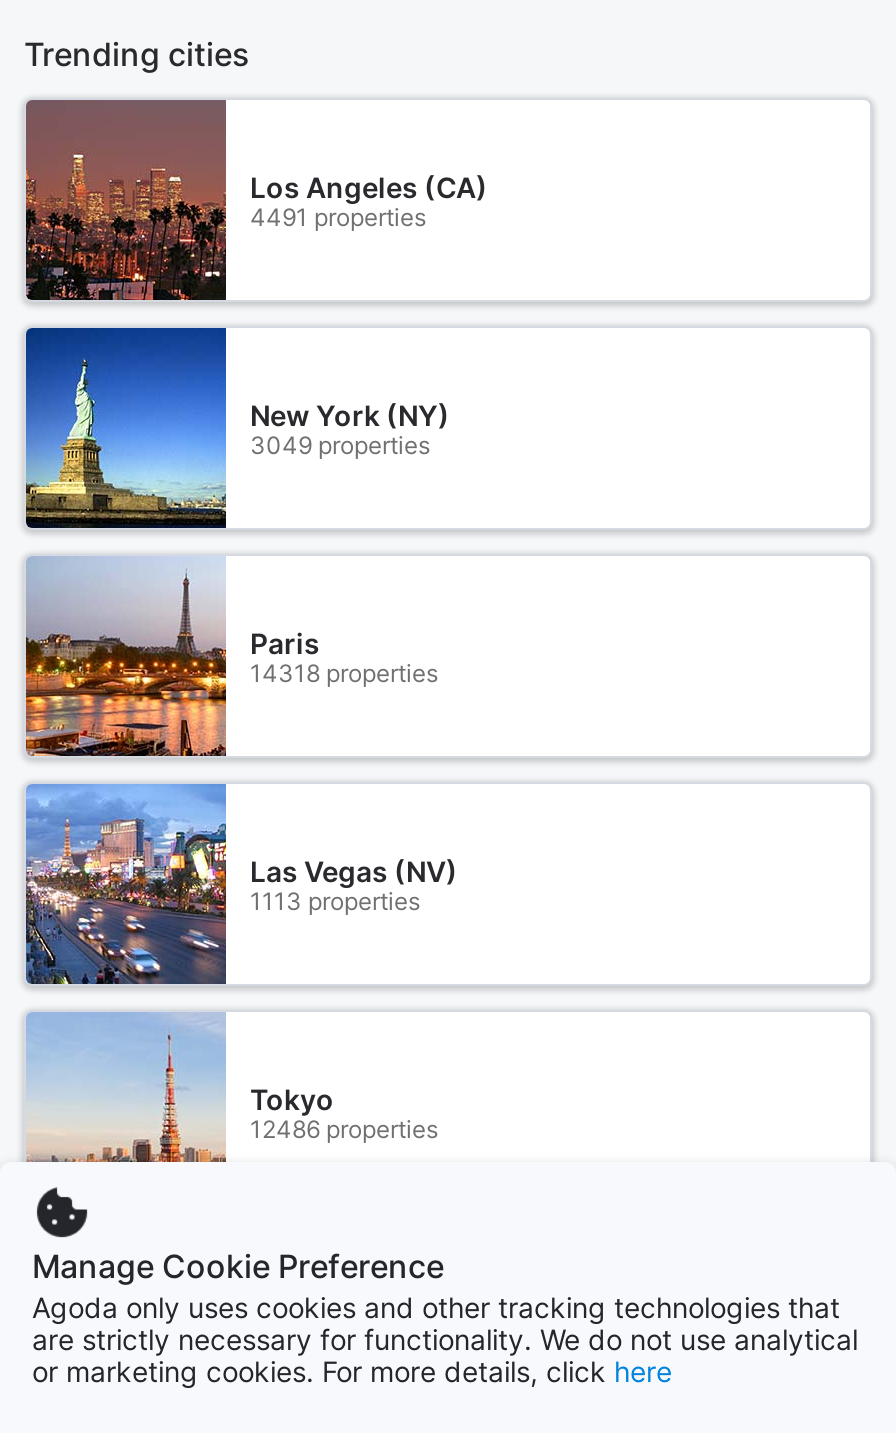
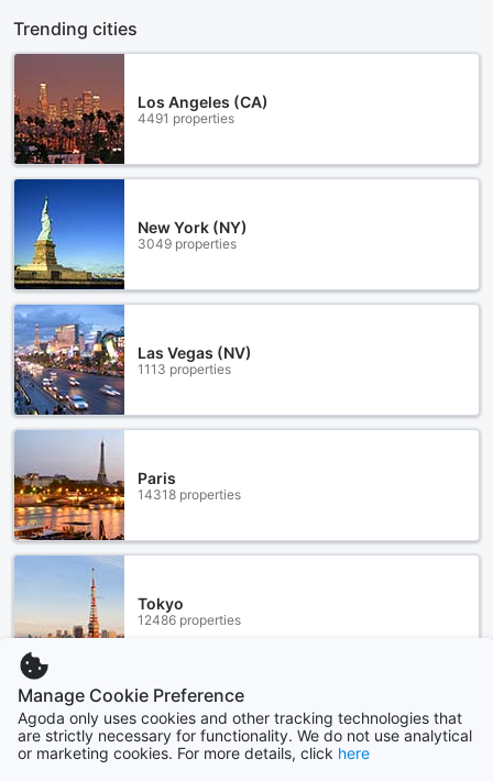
moved [24,558,438,758] -> [13,432,241,541]: [image] | Paris | 14318 properties
moved [22,784,458,988] -> [12,305,252,417]: [image] | Las Vegas (NV) | 1113 properties

